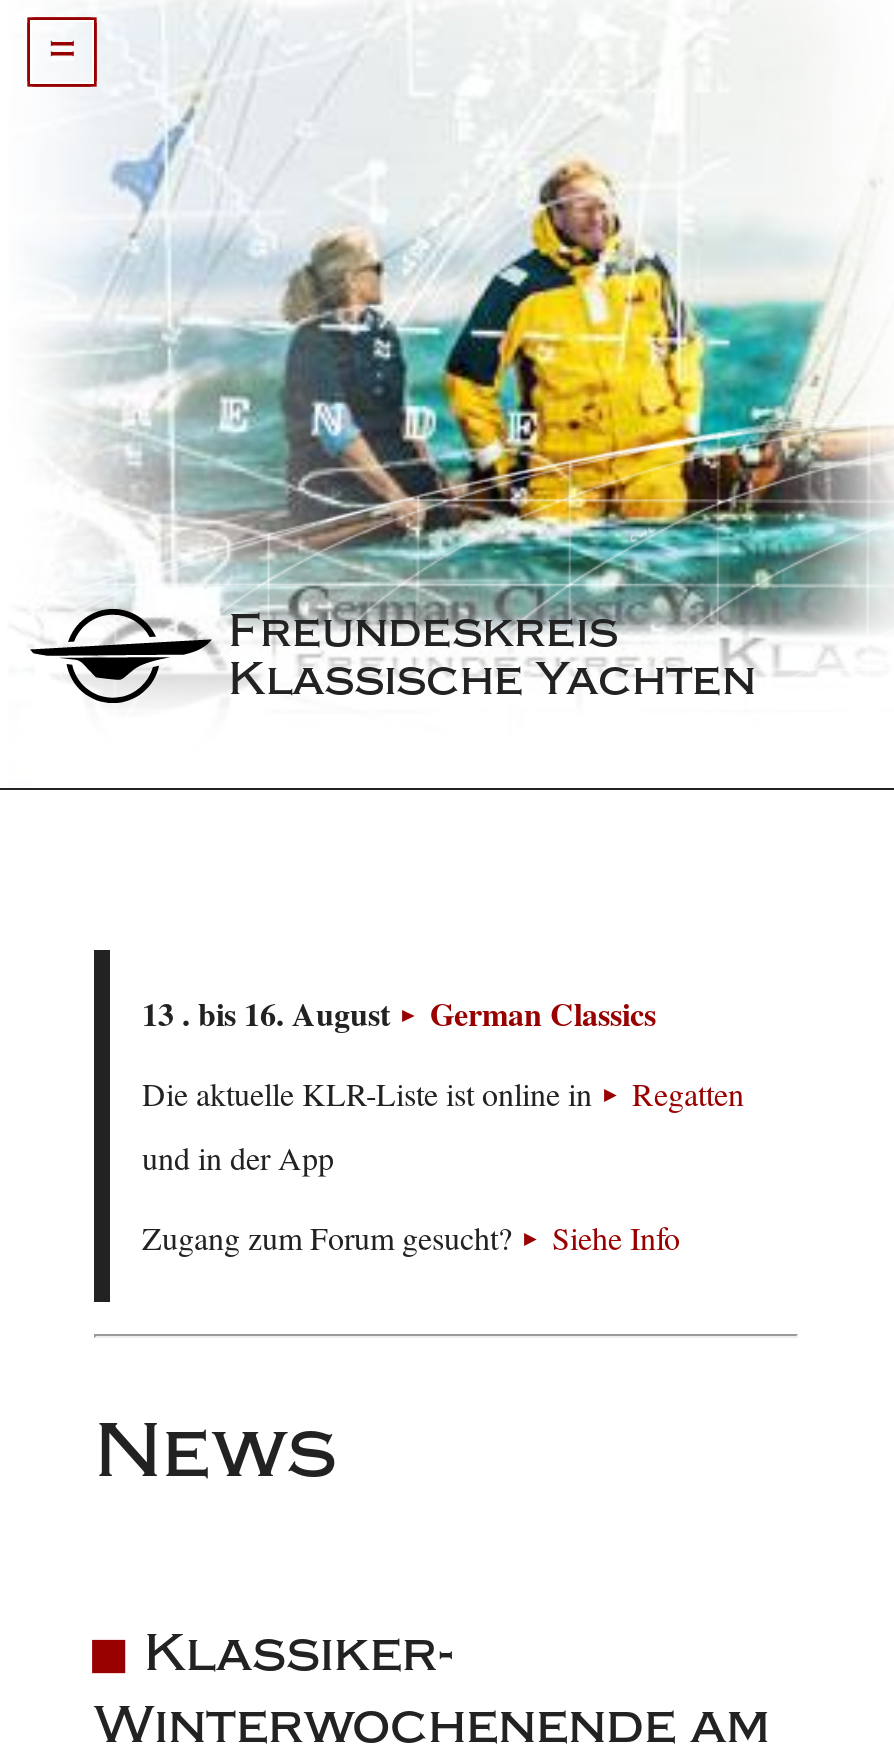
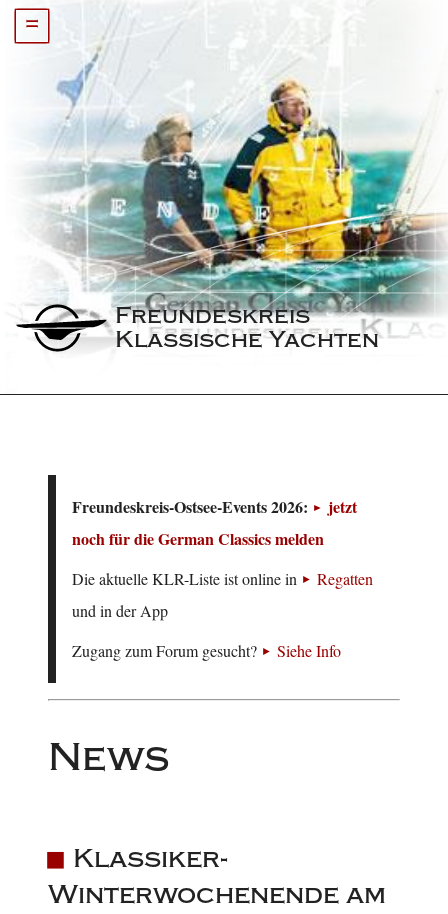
[142,991,656,1037] 13 . bis 16. August | German Classics -> [72,495,357,550] Freundeskreis-Ostsee-Events 2026: | jetzt | noch für die German Classics melden

